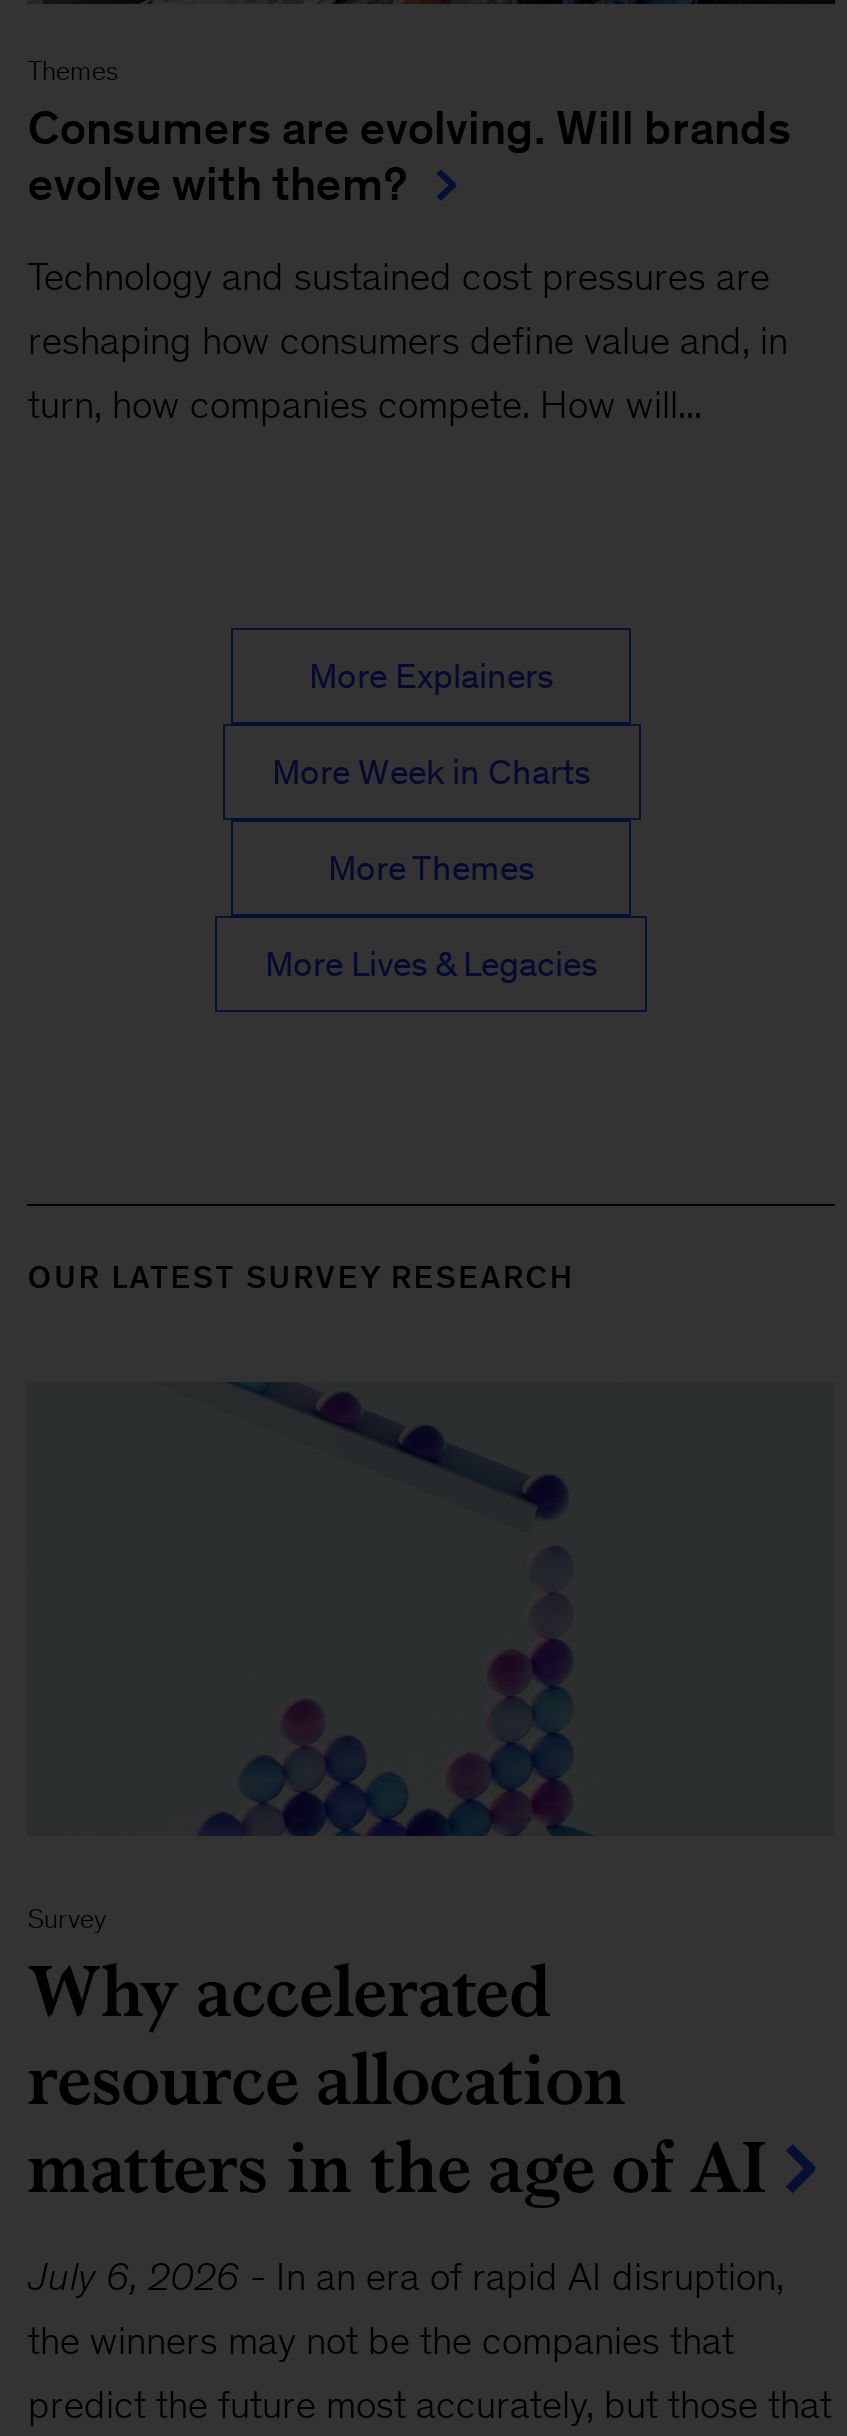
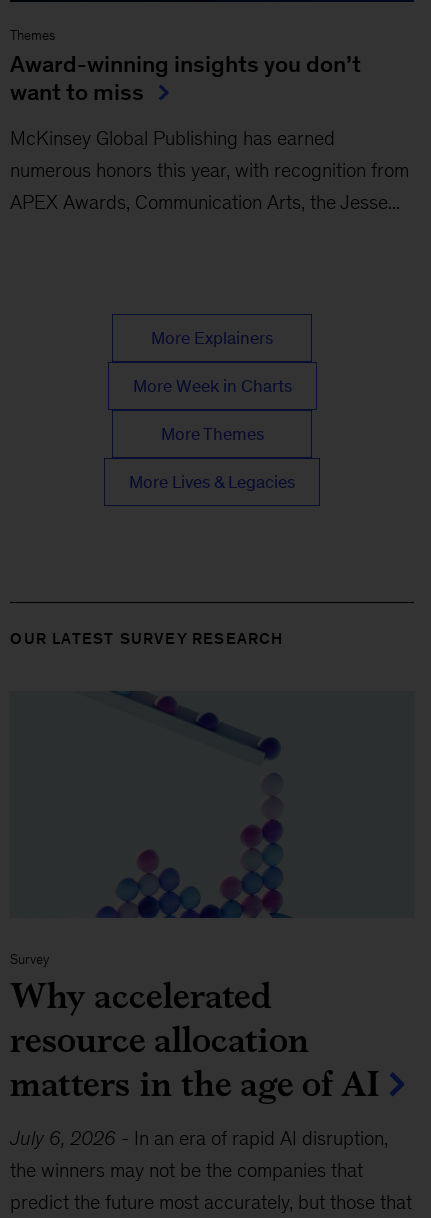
[28,103,792,211] Consumers are evolving. Will brands | evolve with them? -> [10,51,361,105] Award-winning insights you don’t | want to miss
[28,255,770,299] Technology and sustained cost pressures are -> [10,127,335,149] McKinsey Global Publishing has earned
[28,319,788,363] reshaping how consumers define value and, in -> [10,159,409,181] numerous honors this year, with recognition from
[28,383,702,427] turn, how companies compete. How will... -> [10,191,400,213] APEX Awards, Communication Arts, the Jesse...

